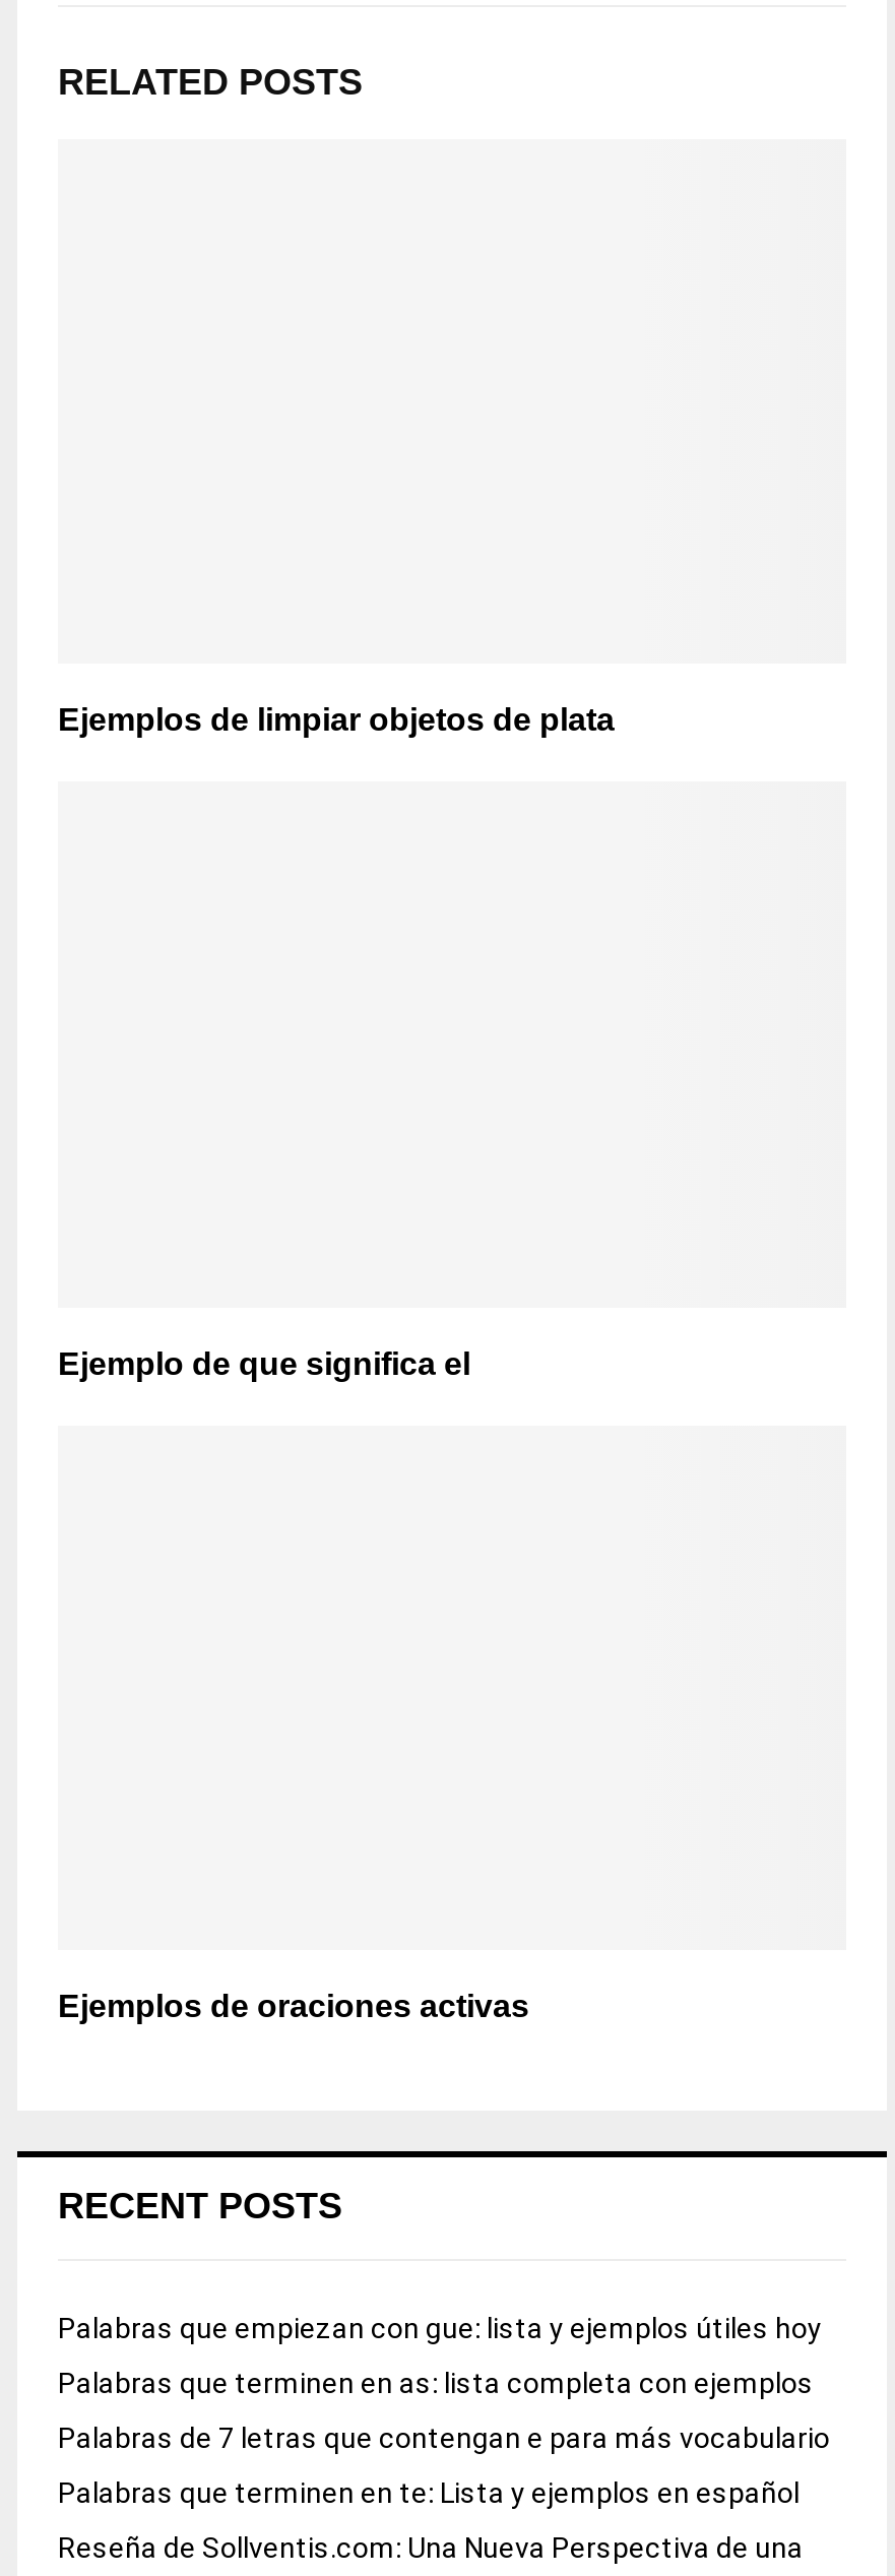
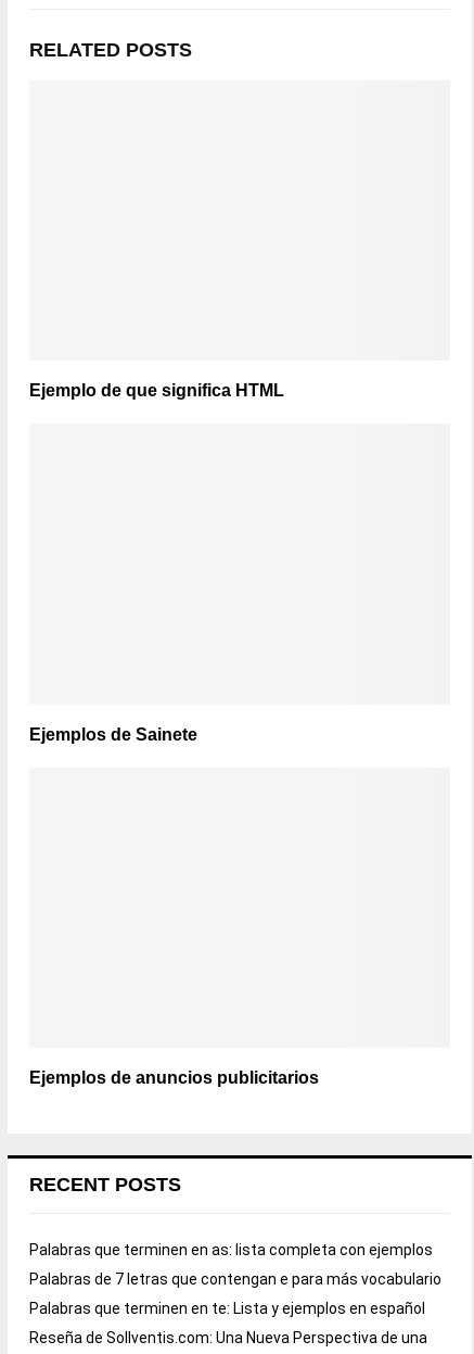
[58,703,615,737] Ejemplos de limpiar objetos de plata -> [29,381,284,400] Ejemplo de que significa HTML
[58,1346,470,1381] Ejemplo de que significa el -> [29,725,197,744] Ejemplos de Sainete
[58,1990,529,2024] Ejemplos de oraciones activas -> [29,1069,319,1087] Ejemplos de anuncios publicitarios
[58,2313,828,2345] Palabras que empiezan con gue: lista y ejemplos útiles hoy -> none

